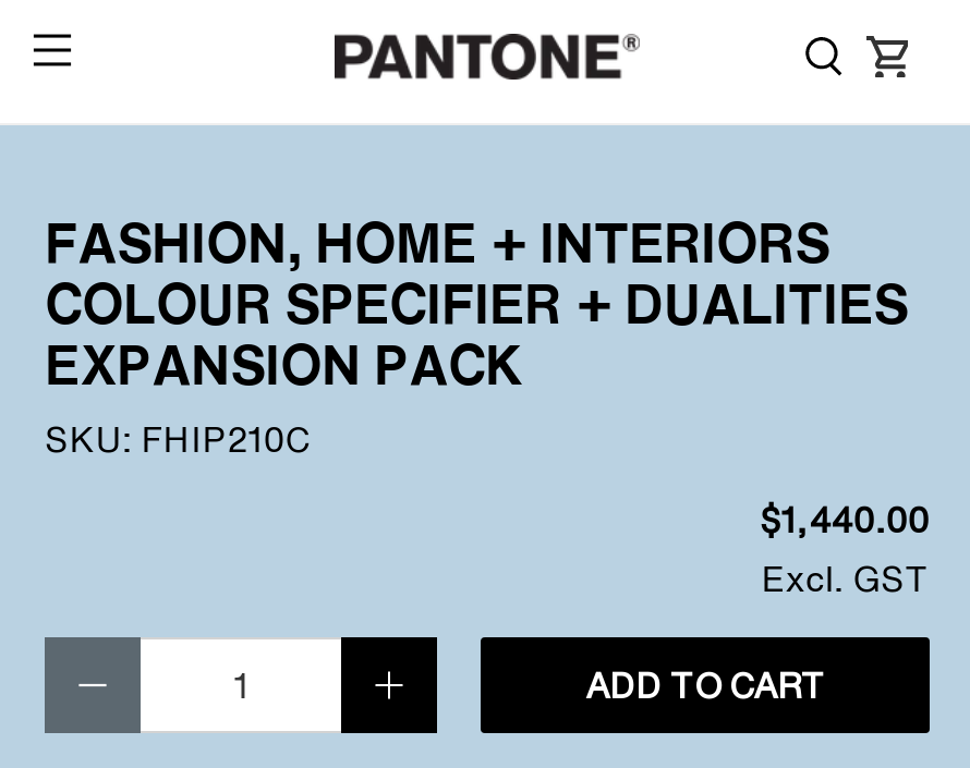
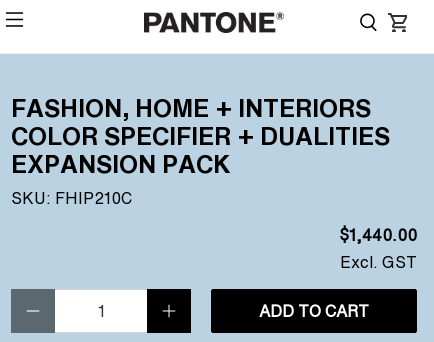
[45,263,908,344] COLOUR SPECIFIER + DUALITIES -> [11,117,390,154] COLOR SPECIFIER + DUALITIES

